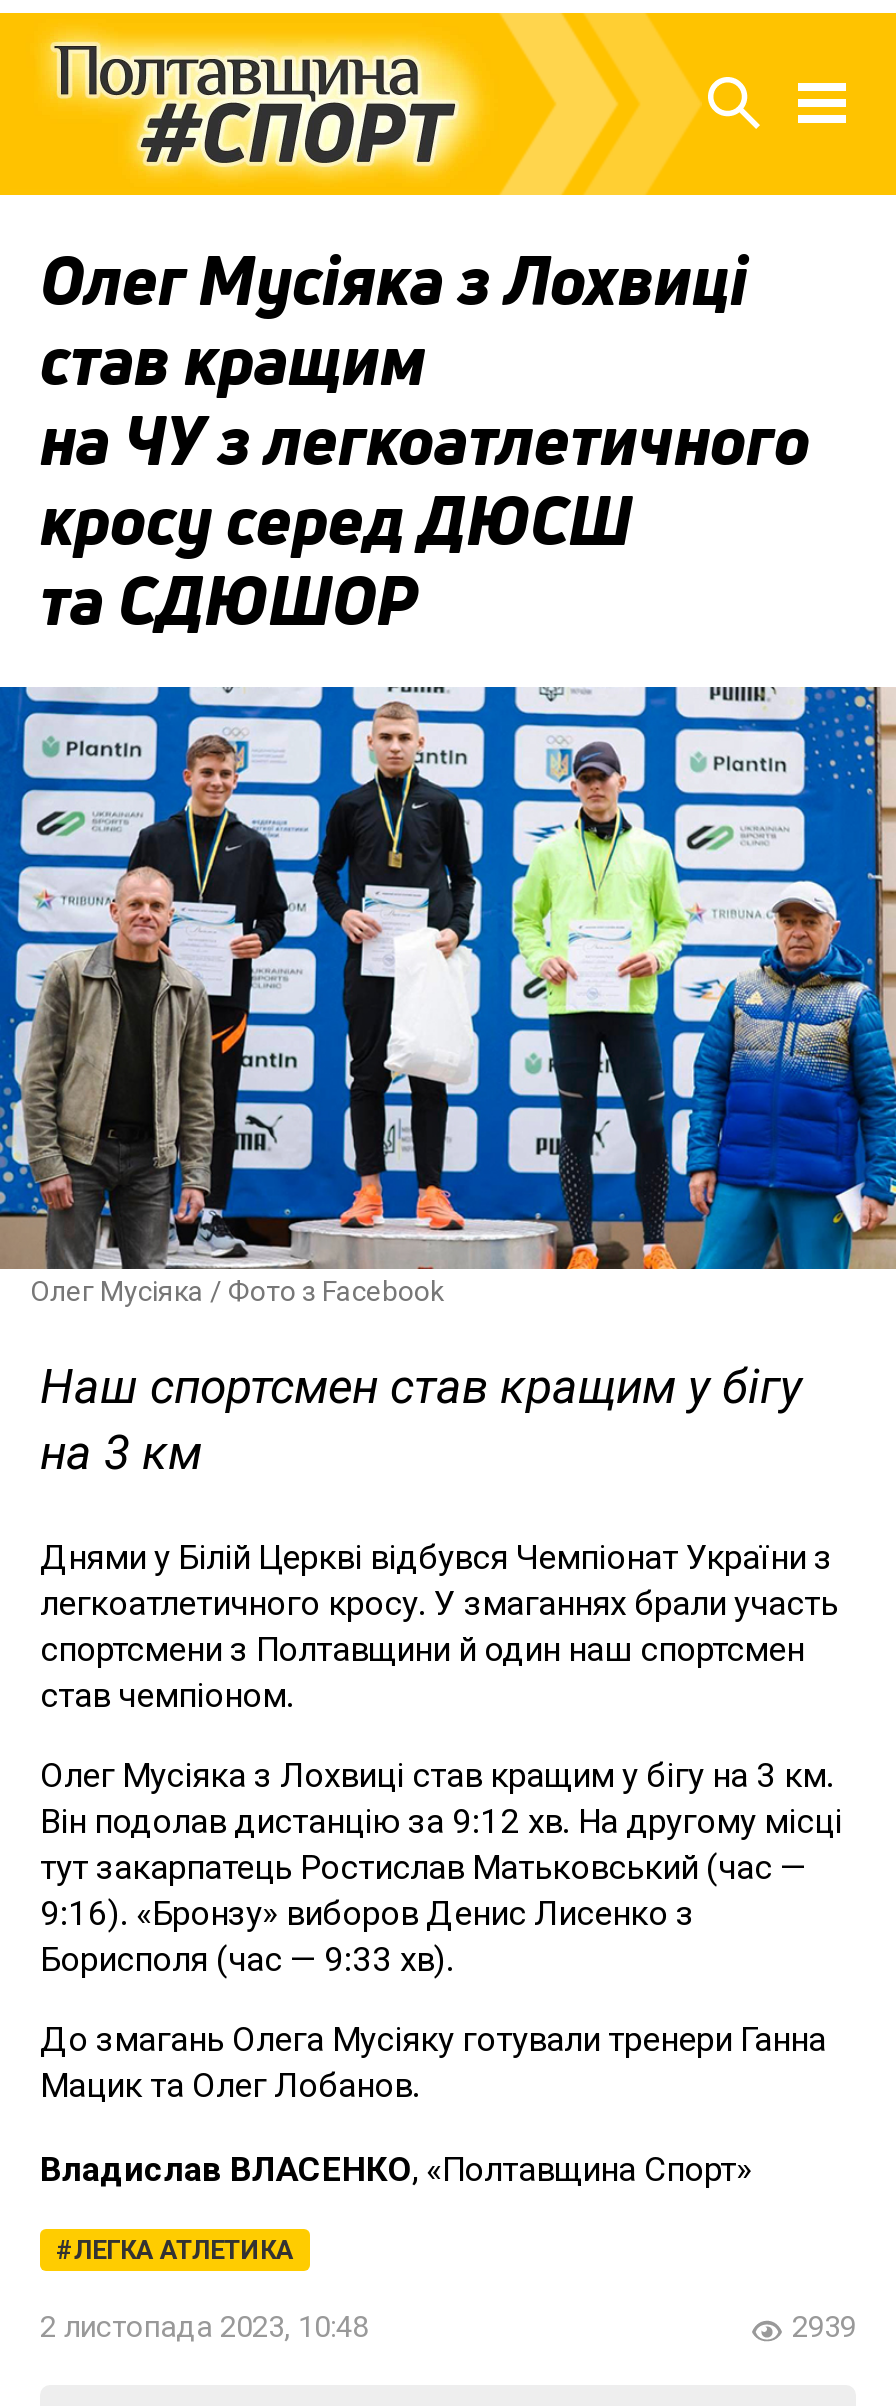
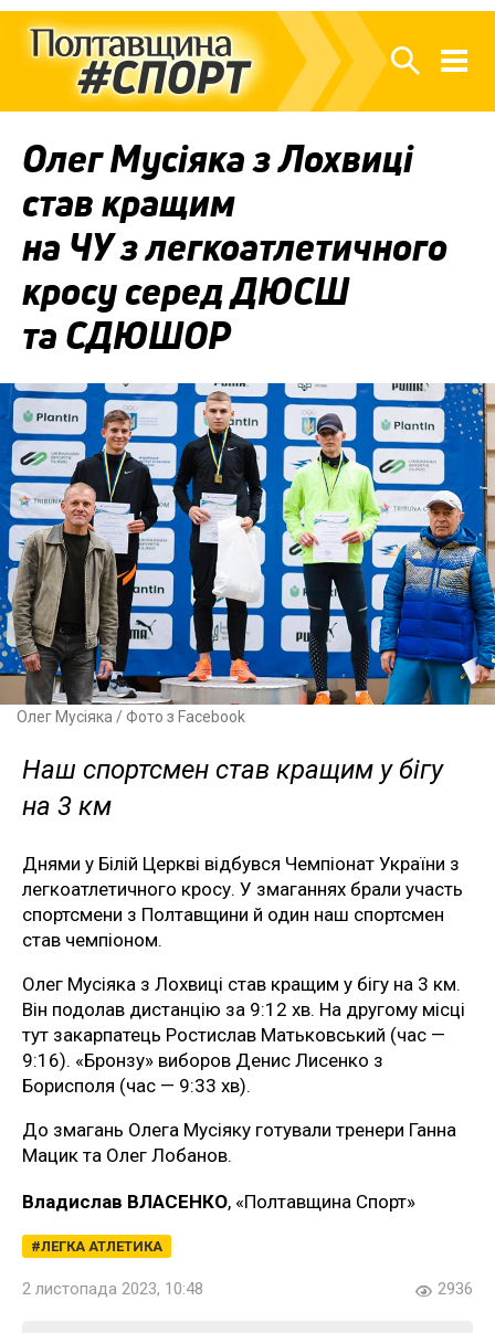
[792,2308,856,2344] 2939 -> [438,1279,473,1298] 2936

